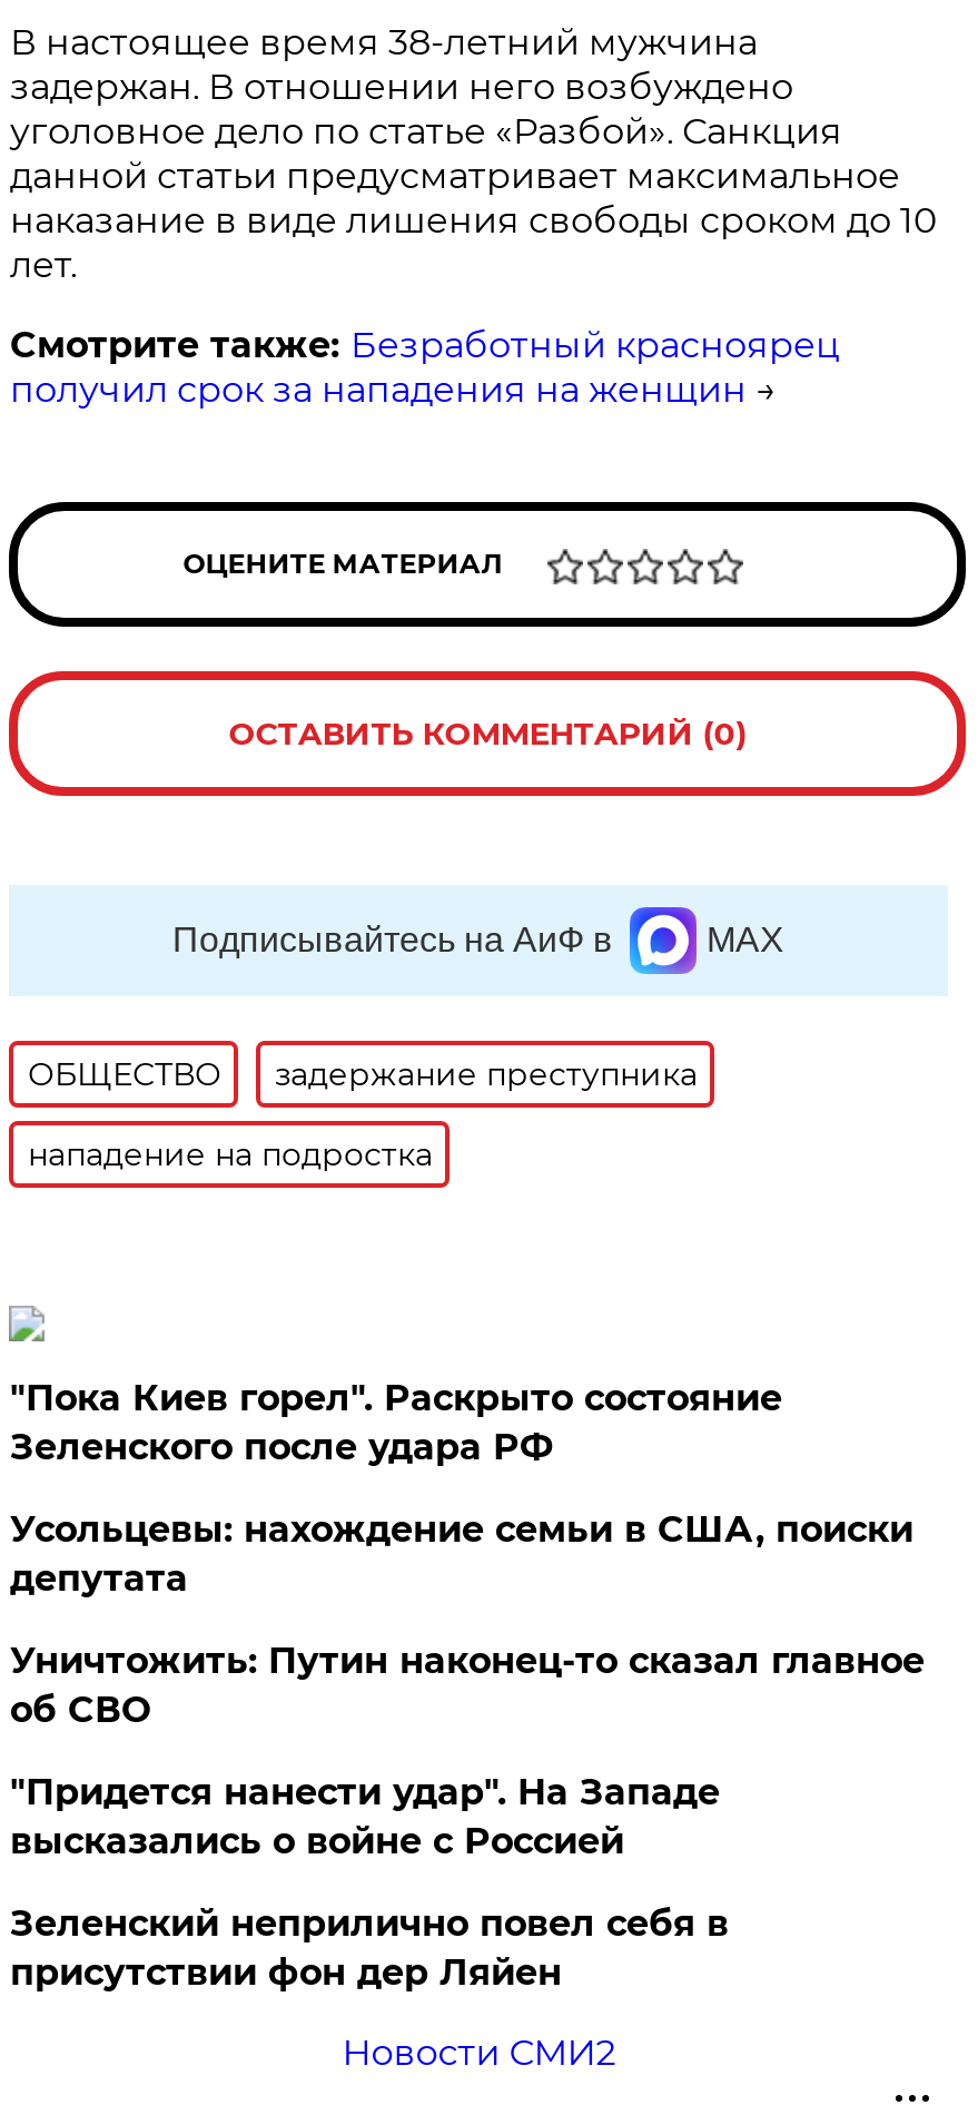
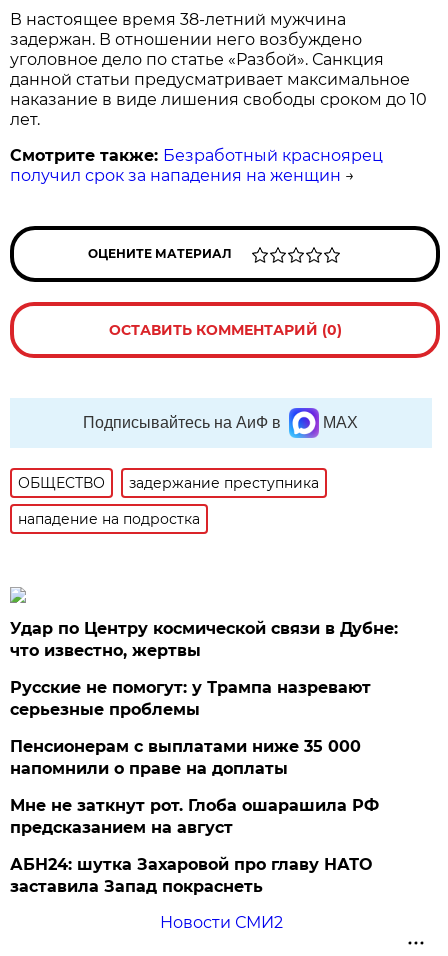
[10,1377,782,1468] "Пока Киев горел". Раскрыто состояние | Зеленского после удара РФ -> [10,619,398,660] Удар по Центру космической связи в Дубне: | что известно, жертвы
[10,1508,913,1599] Усольцевы: нахождение семьи в США, поиски | депутата -> [10,678,371,719] Русские не помогут: у Трампа назревают | серьезные проблемы
[10,1639,924,1731] Уничтожить: Путин наконец-то сказал главное | об СВО -> [10,737,361,778] Пенсионерам с выплатами ниже 35 000 | напомнили о праве на доплаты
[10,1771,720,1862] "Придется нанести удар". На Западе | высказались о войне с Россией -> [10,796,379,837] Мне не заткнут рот. Глоба ошарашила РФ | предсказанием на август
[10,1902,729,1993] Зеленский неприлично повел cебя в | присутствии фон дер Ляйен -> [10,855,372,896] АБН24: шутка Захаровой про главу НАТО | заставила Запад покраснеть

